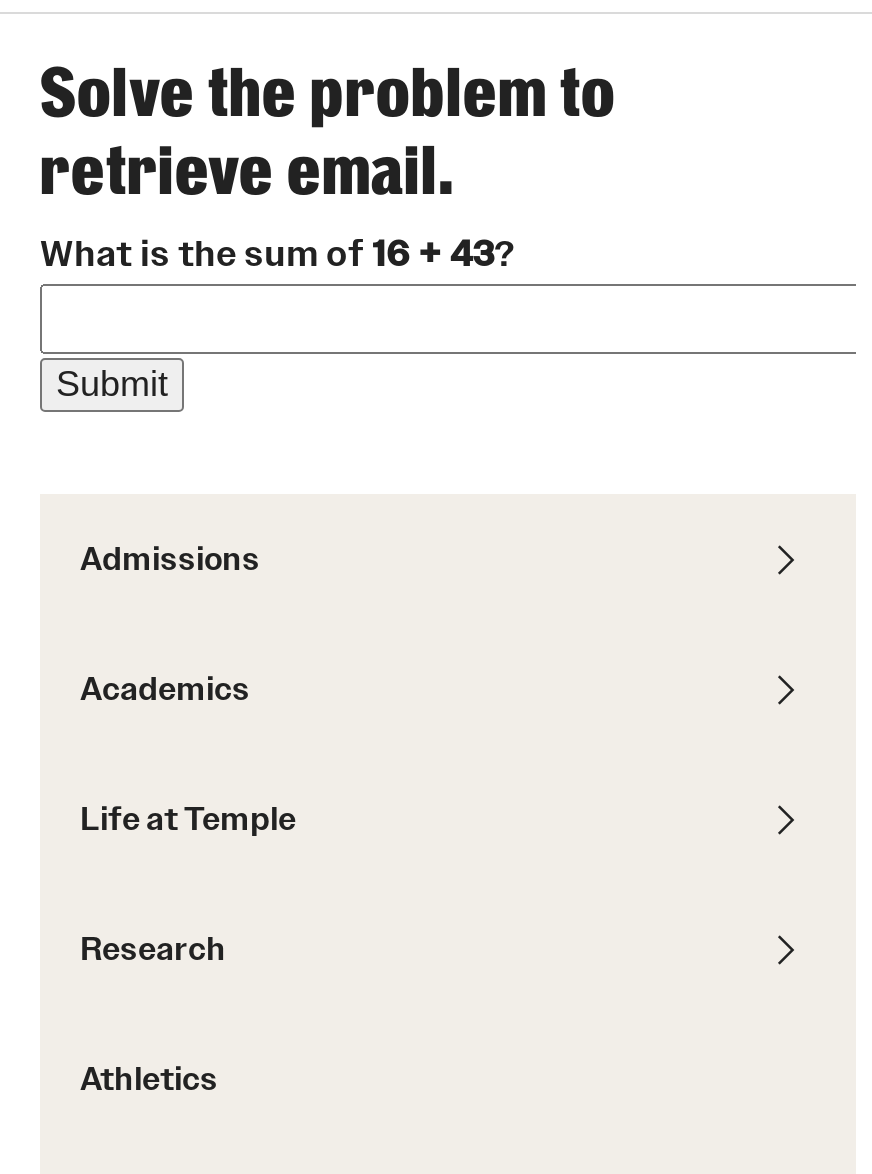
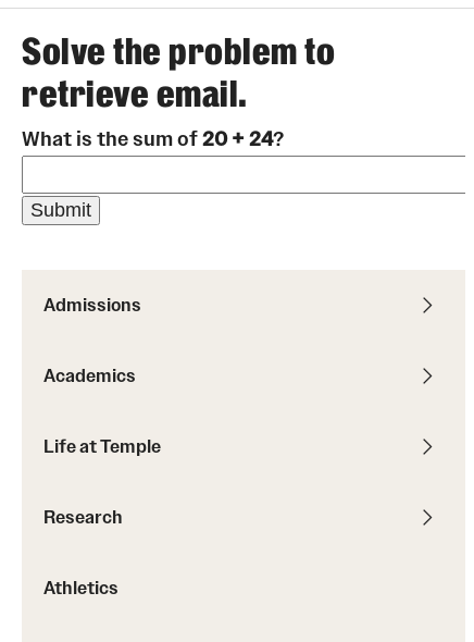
[40,231,514,275] What is the sum of 16 + 43? -> [22,127,284,151] What is the sum of 20 + 24?

